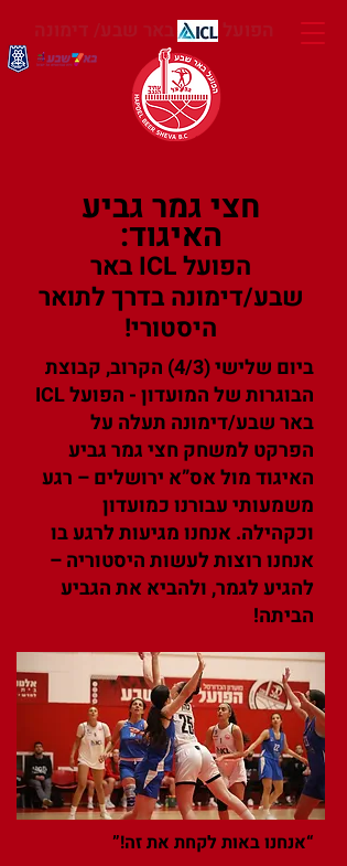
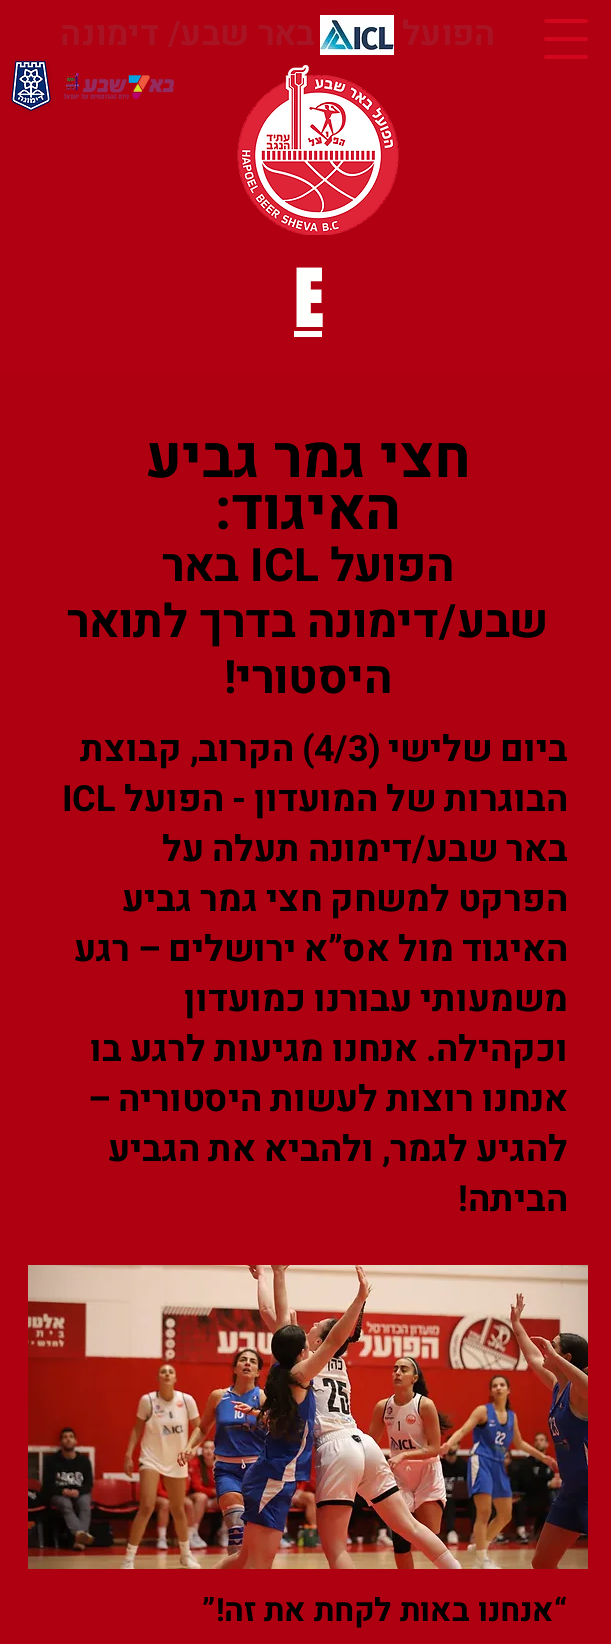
none -> [294,251,322,349] E

